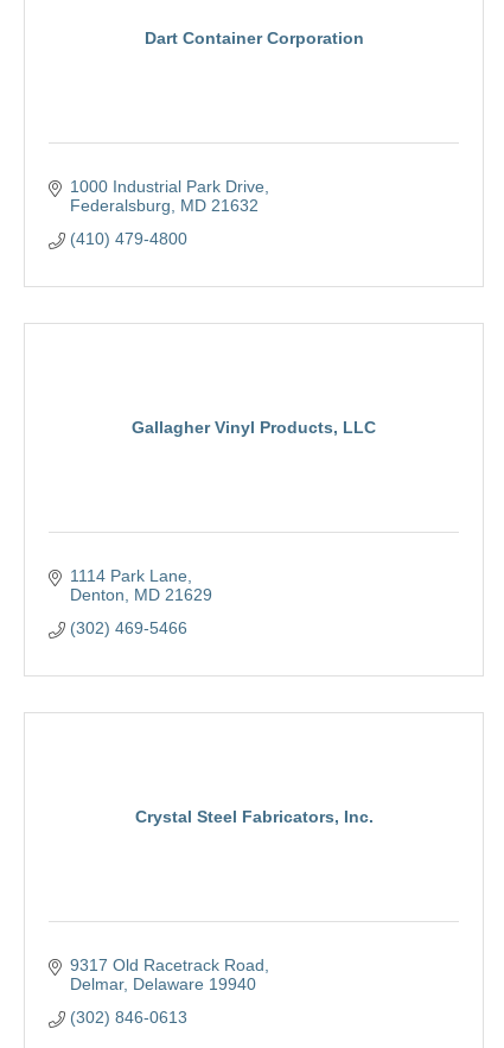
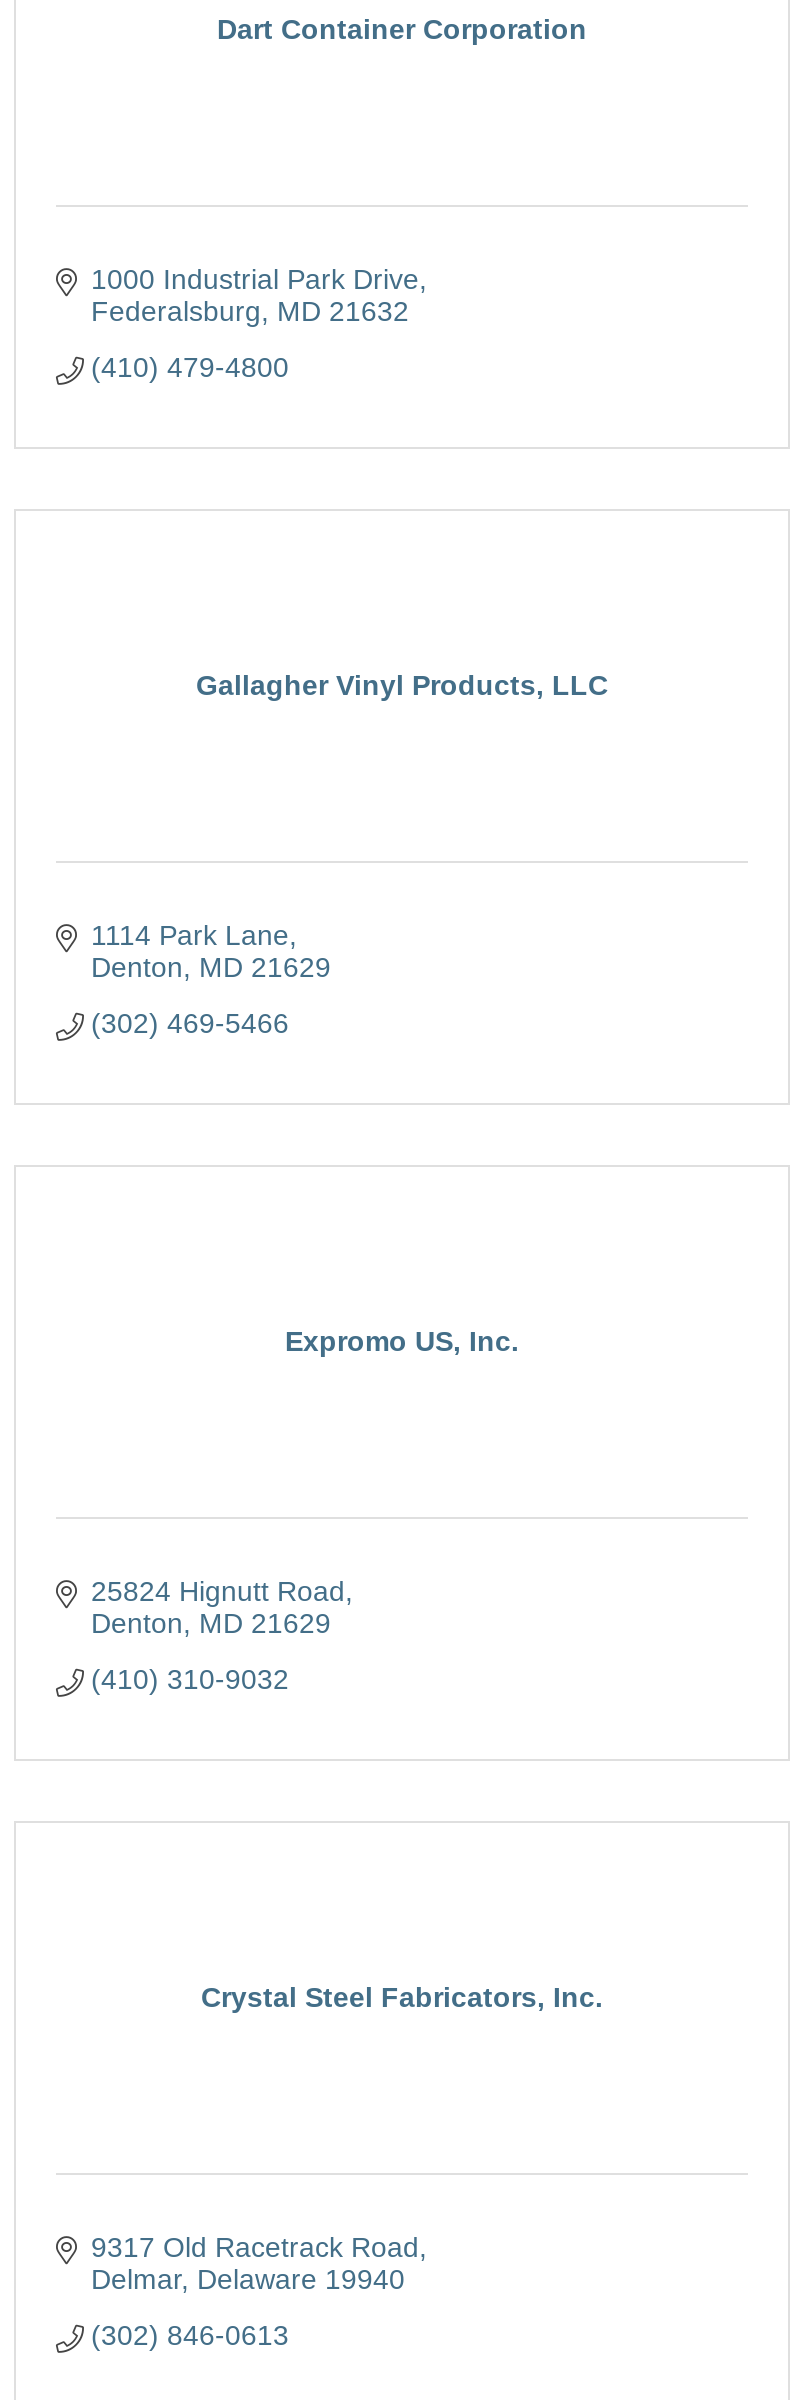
none -> [91,1575,345,1695] 25824 Hignutt Road | Denton MD 21629 | (410) 310-9032
none -> [285,1326,519,1358] Expromo US, Inc.

